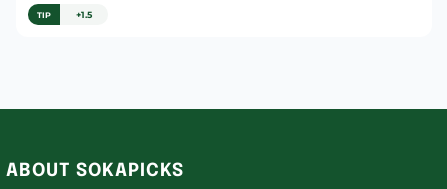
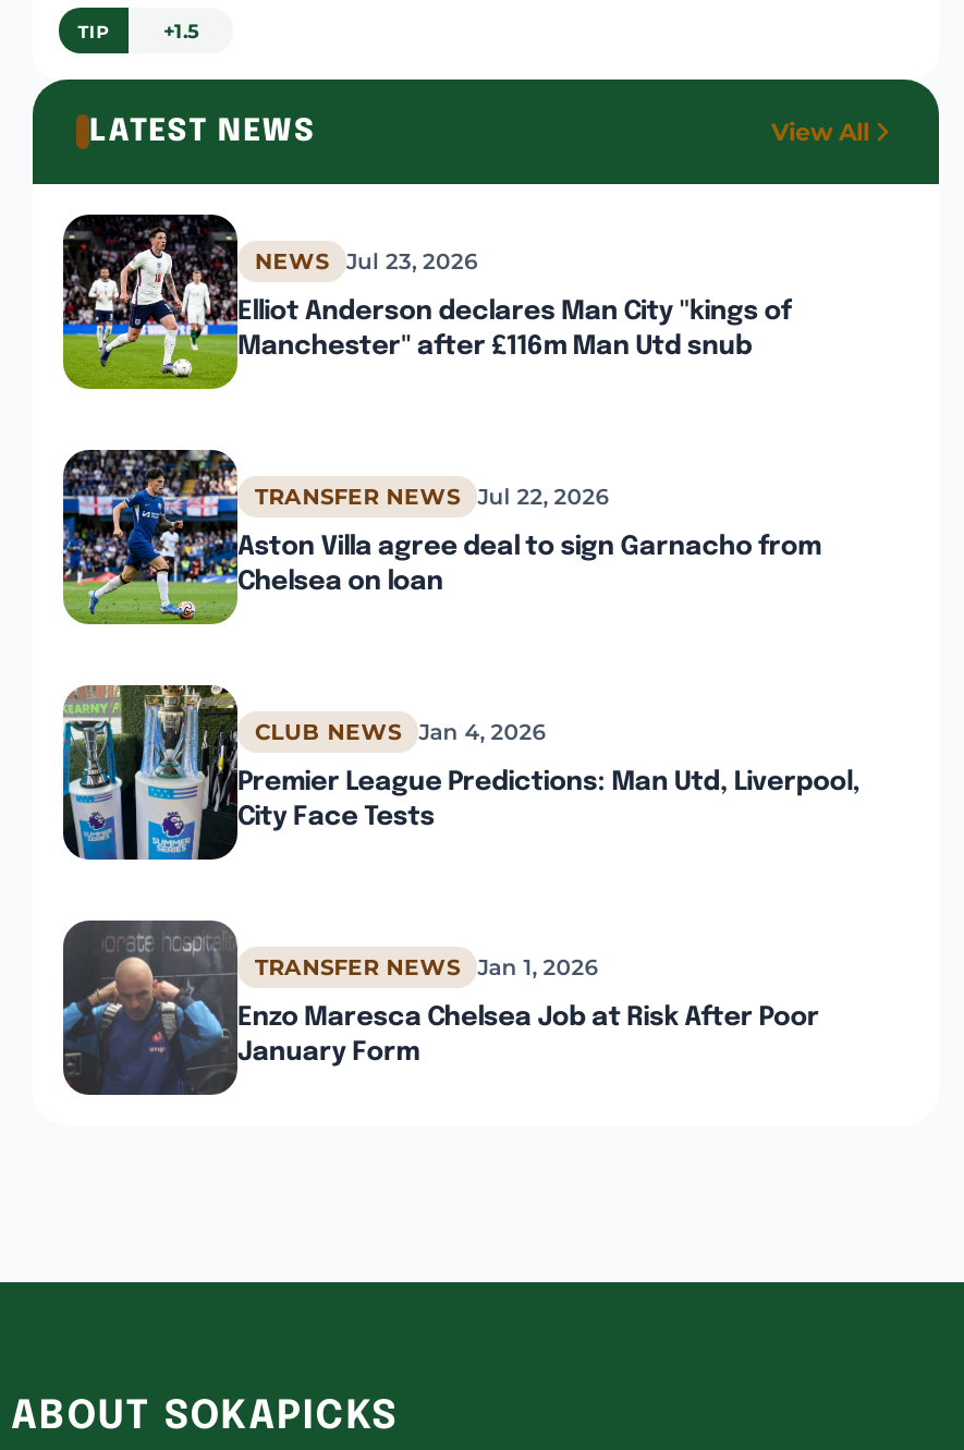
none -> [30,77,941,186] [image] | LATEST NEWS | View All
none -> [59,918,819,1099] [image] | TRANSFER NEWS | Jan 1, 2026 | Enzo Maresca Chelsea Job at Risk After Poor | January Form
none -> [61,212,791,391] [image] | NEWS | Jul 23, 2026 | Elliot Anderson declares Man City "kings of | Manchester" after £116m Man Utd snub
none -> [61,448,821,626] [image] | TRANSFER NEWS | Jul 22, 2026 | Aston Villa agree deal to sign Garnacho from | Chelsea on loan
none -> [61,683,860,862] [image] | CLUB NEWS | Jan 4, 2026 | Premier League Predictions: Man Utd, Liverpool, | City Face Tests

